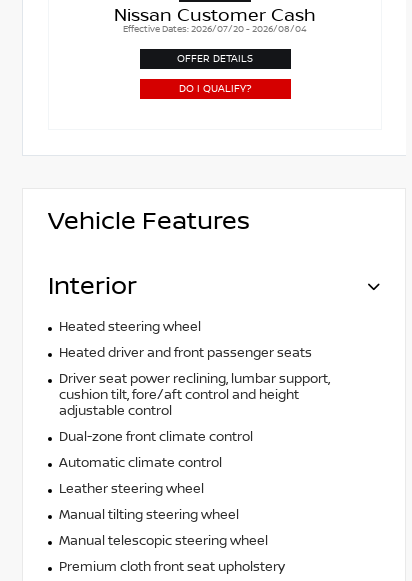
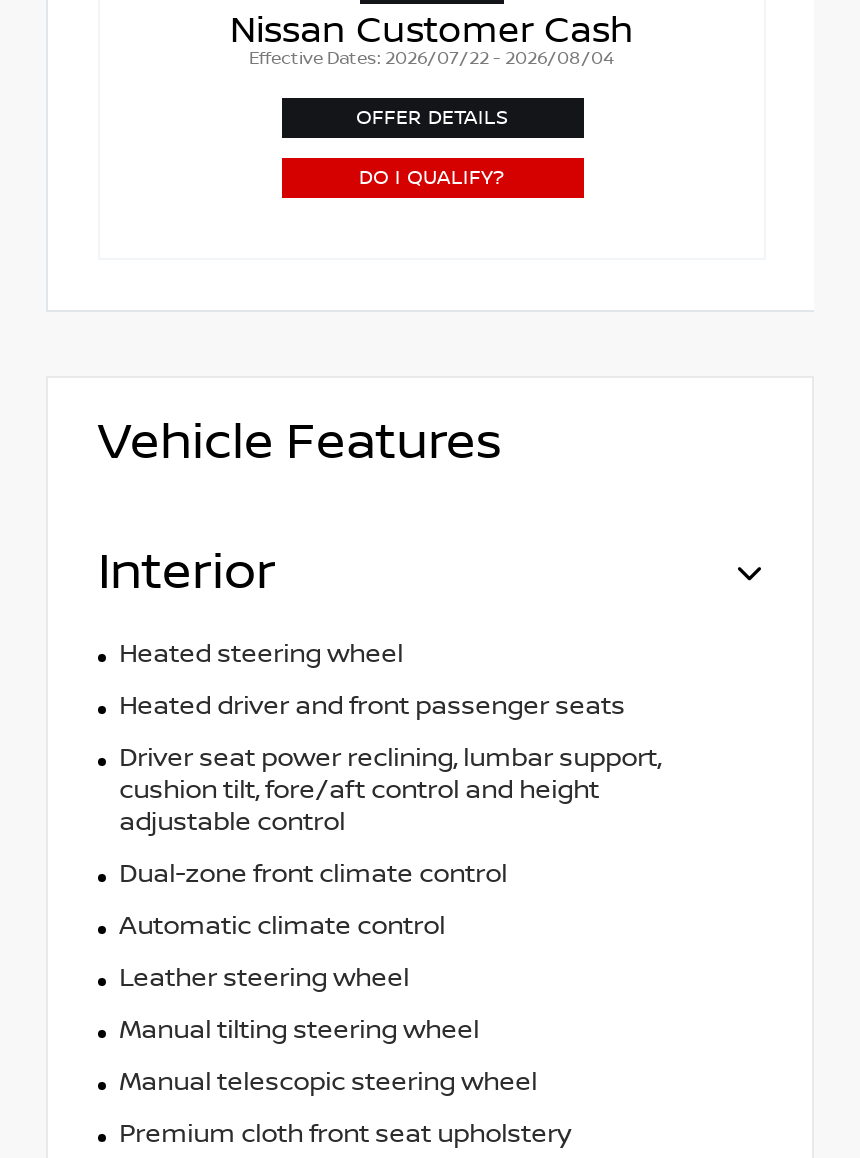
[123,23,307,35] Effective Dates: 2026/07/20 - 2026/08/04 -> [249,45,615,69] Effective Dates: 2026/07/22 - 2026/08/04

